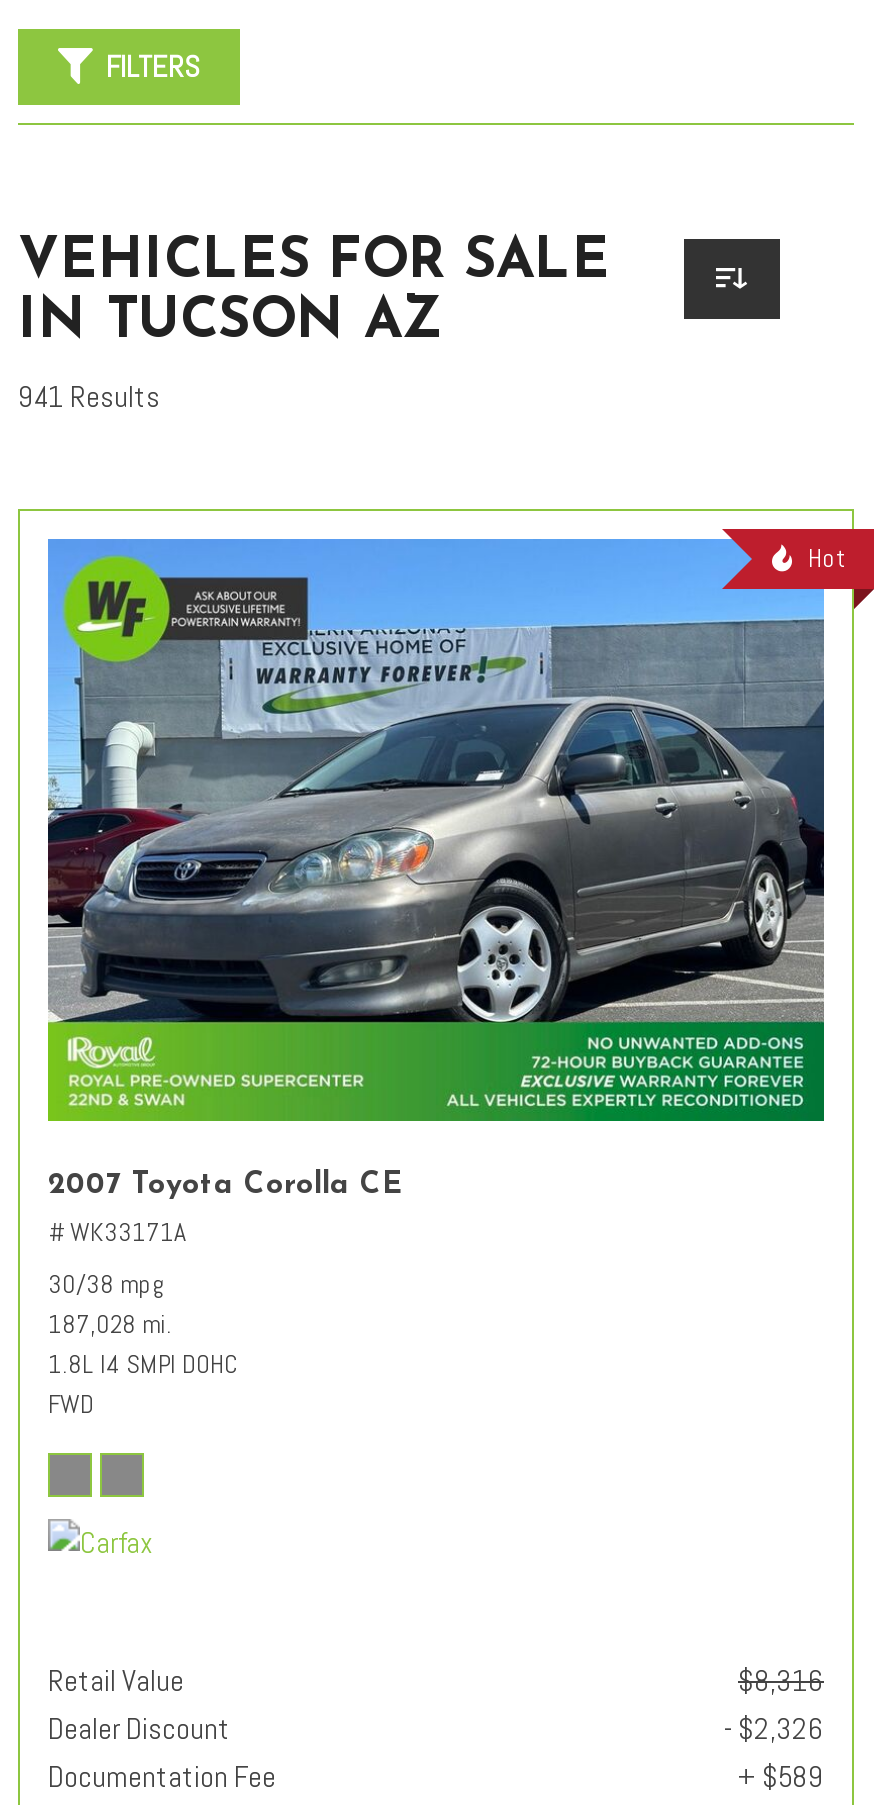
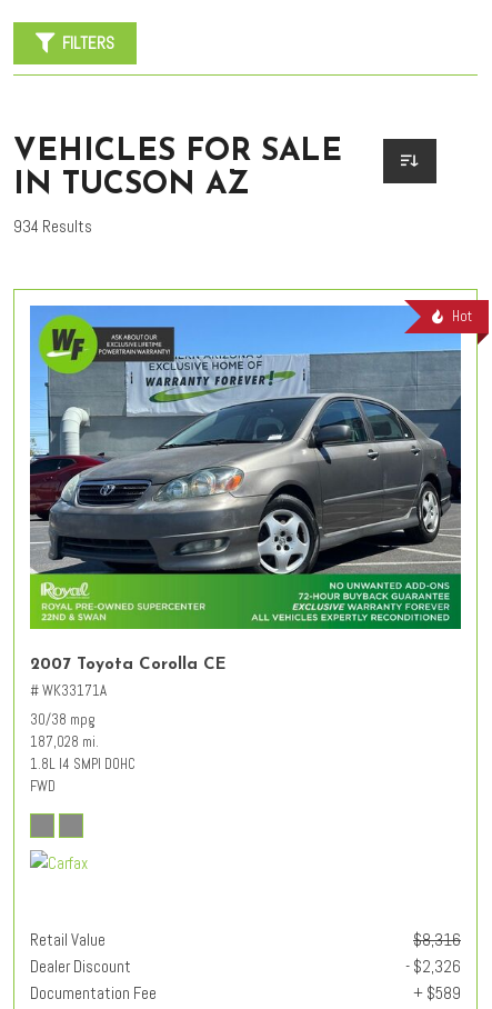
[18,377,160,415] 941 Results -> [13,216,92,237] 934 Results

